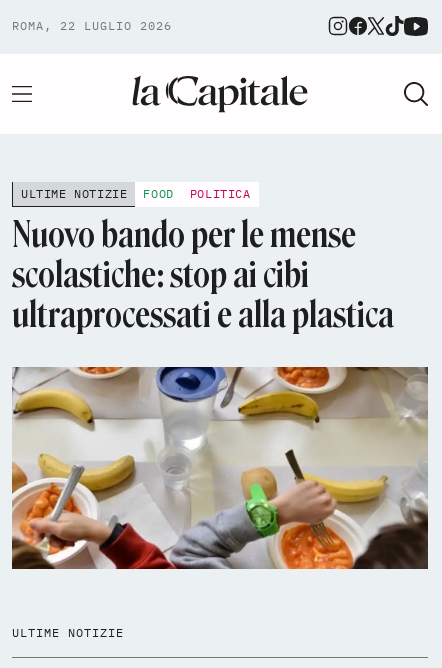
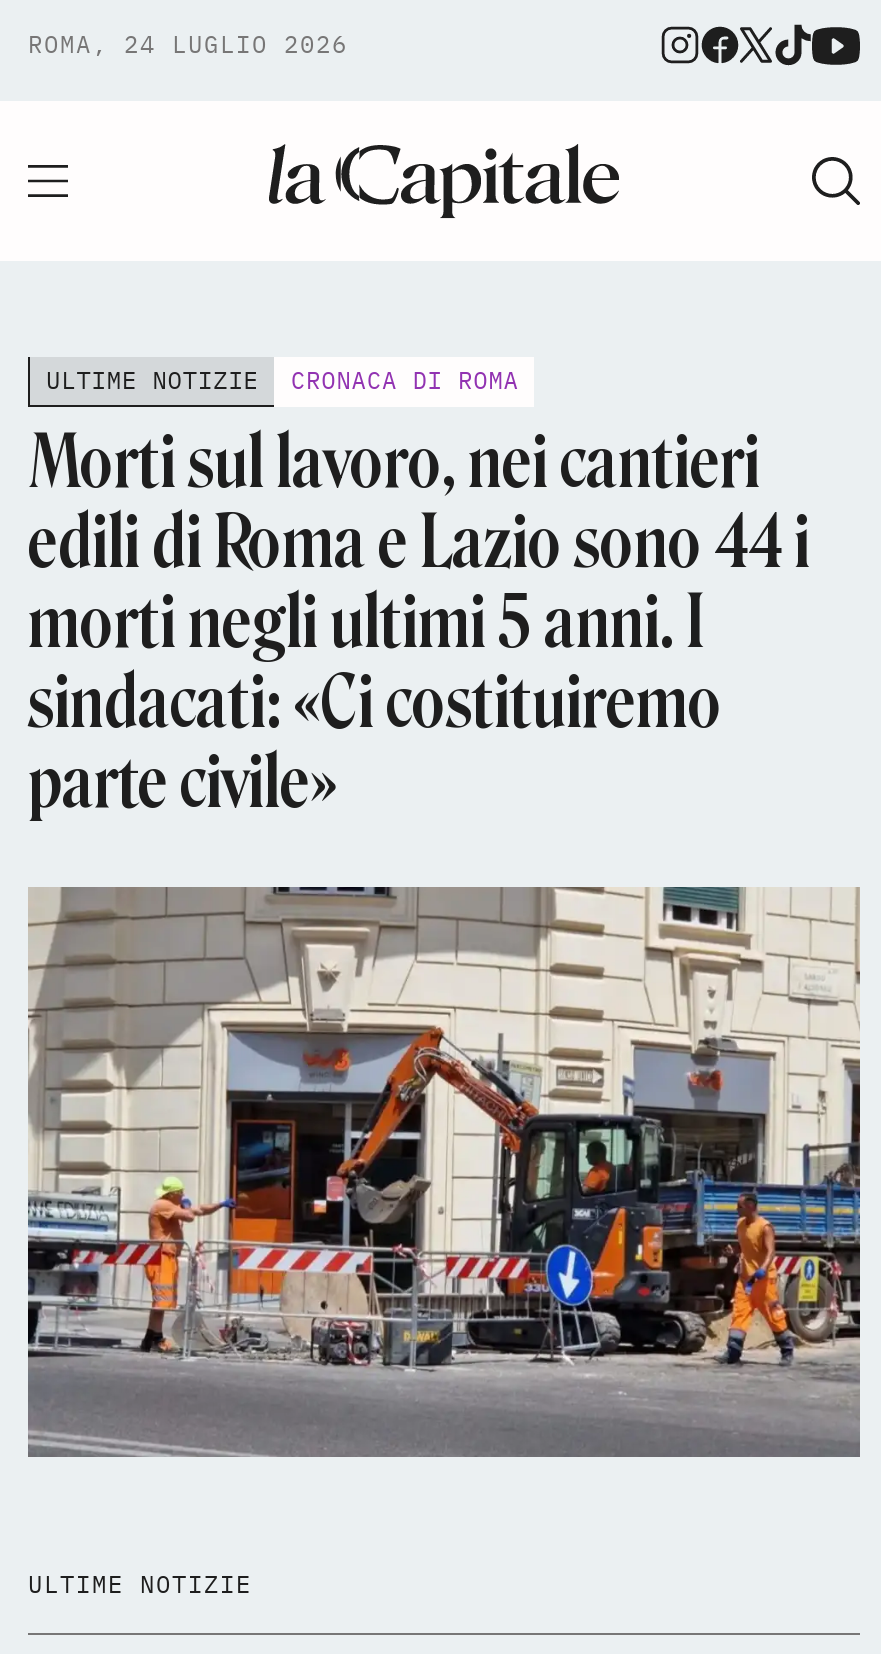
[12,18,172,33] ROMA, 22 LUGLIO 2026 -> [28,29,348,59] ROMA, 24 LUGLIO 2026
[12,186,394,336] FOOD | POLITICA | Nuovo bando per le mense | scolastiche: stop ai cibi | ultraprocessati e alla plastica -> [28,365,810,825] CRONACA DI ROMA | Morti sul lavoro, nei cantieri | edili di Roma e Lazio sono 44 i | morti negli ultimi 5 anni. I | sindacati: «Ci costituiremo | parte civile»
[12,367,429,570] [image] -> [26,885,862,1459] [image]

